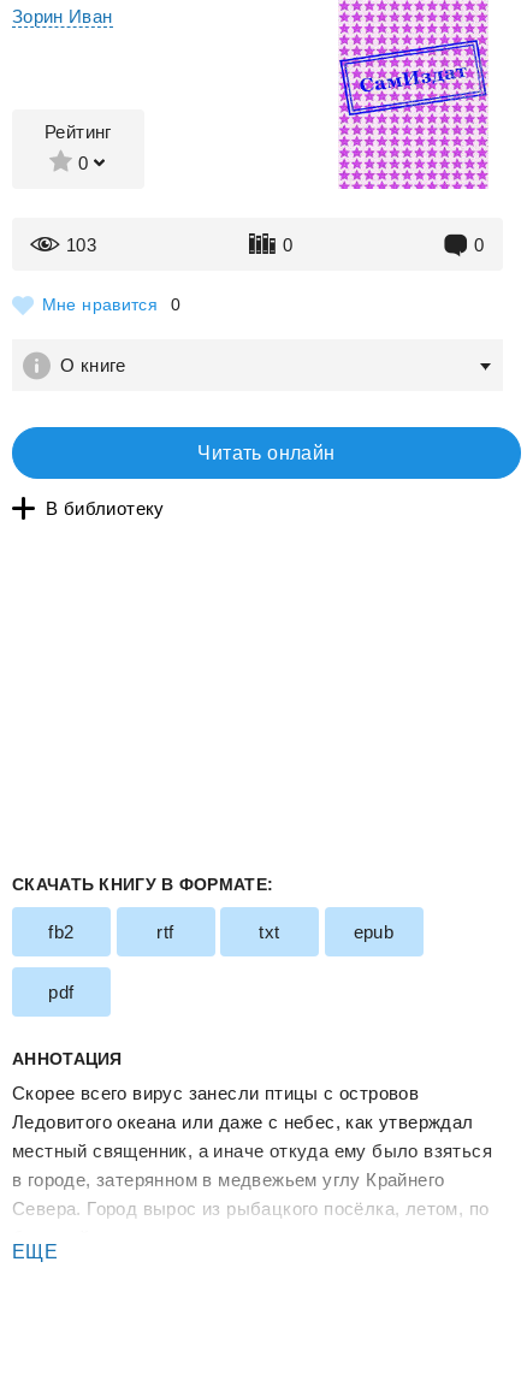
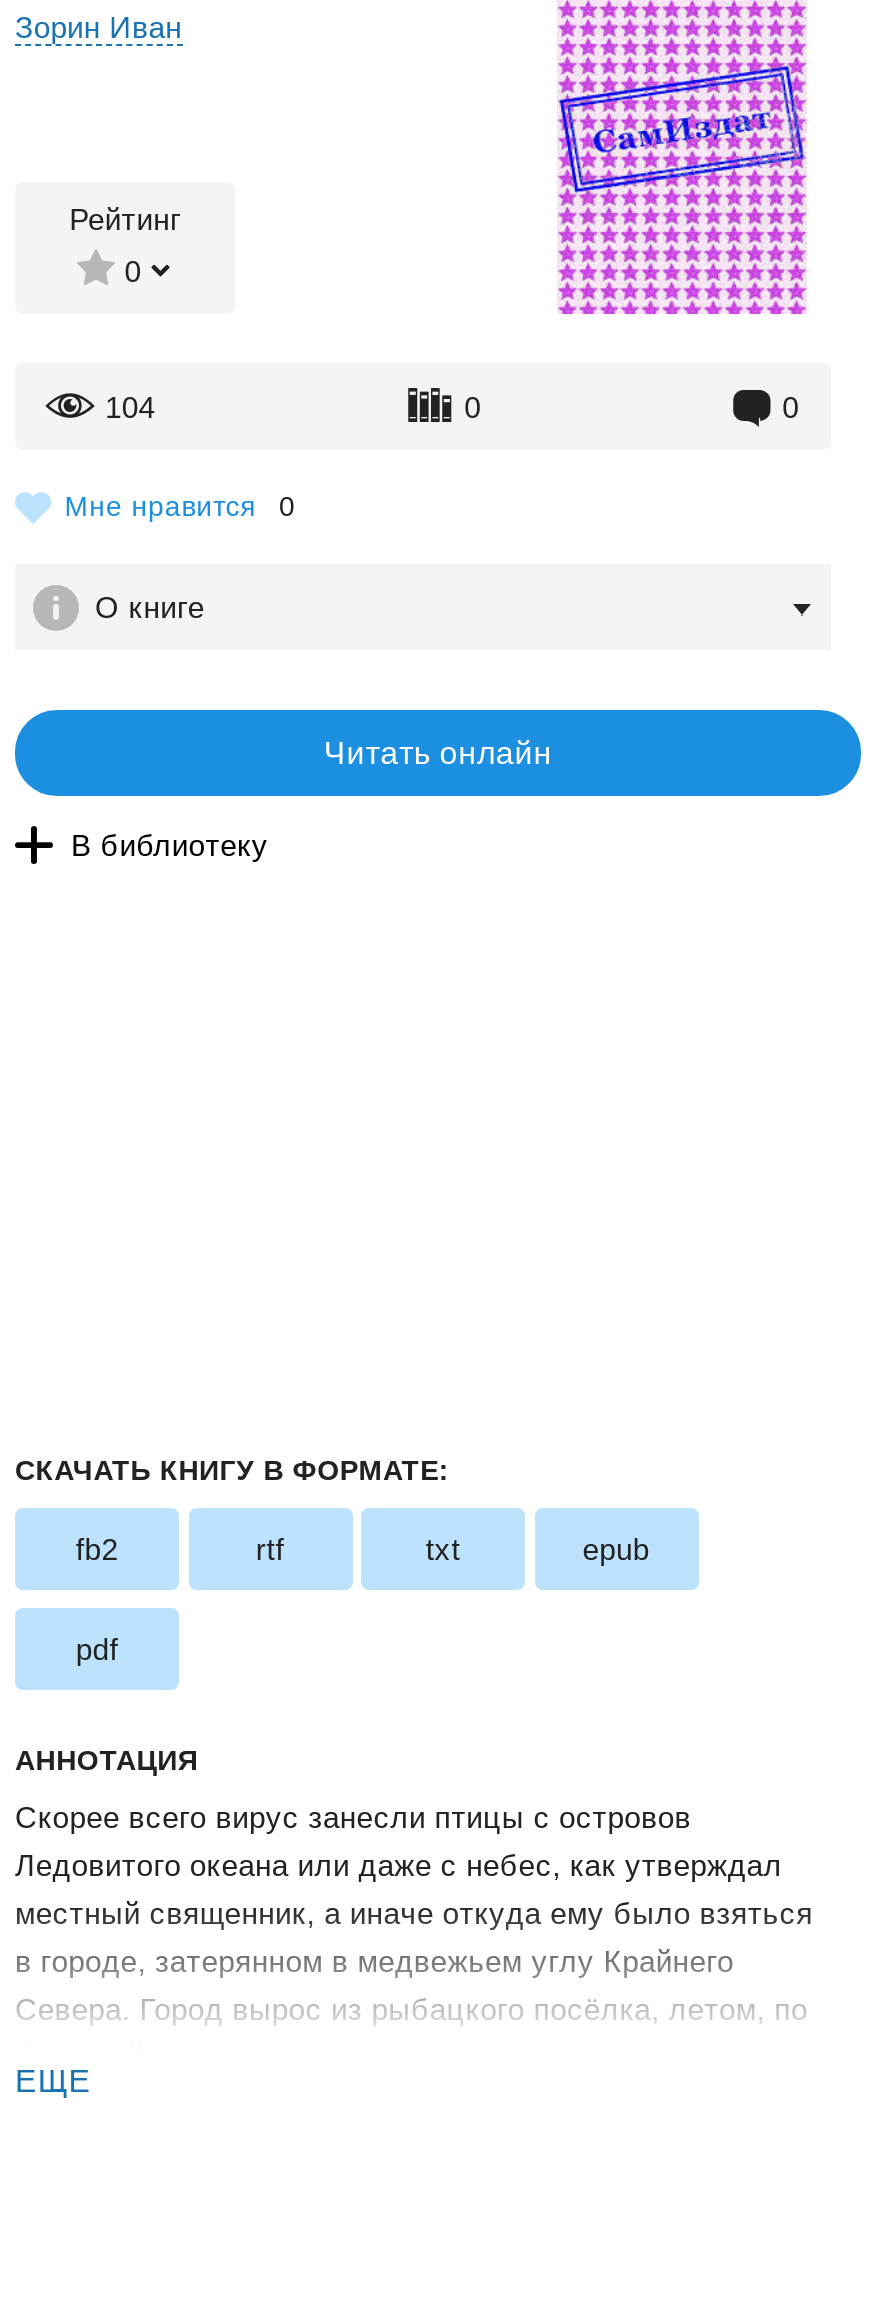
[66,235,96,255] 103 -> [105,390,155,424] 104

